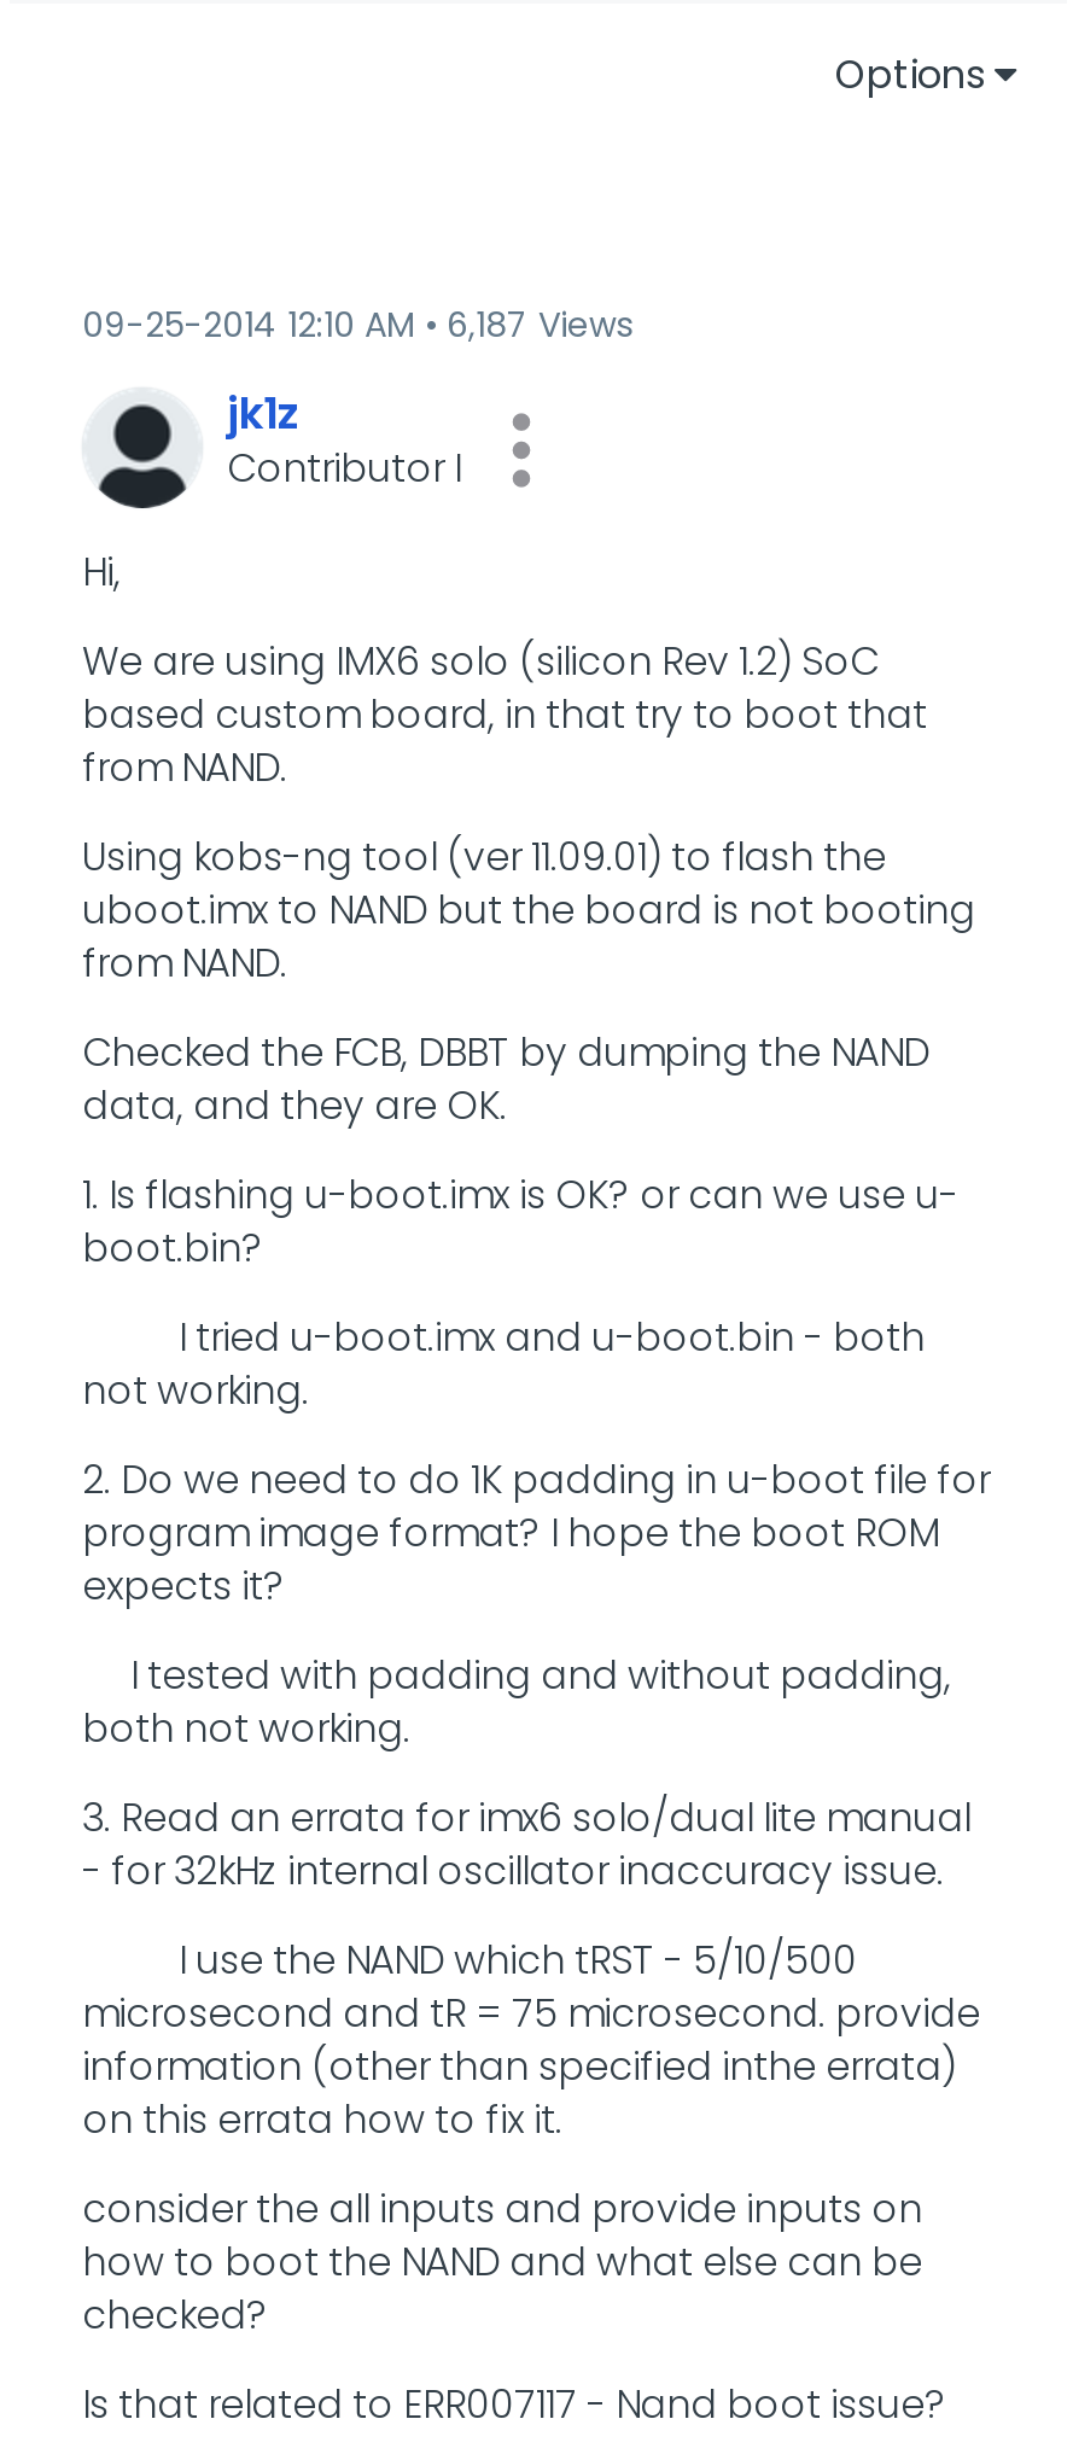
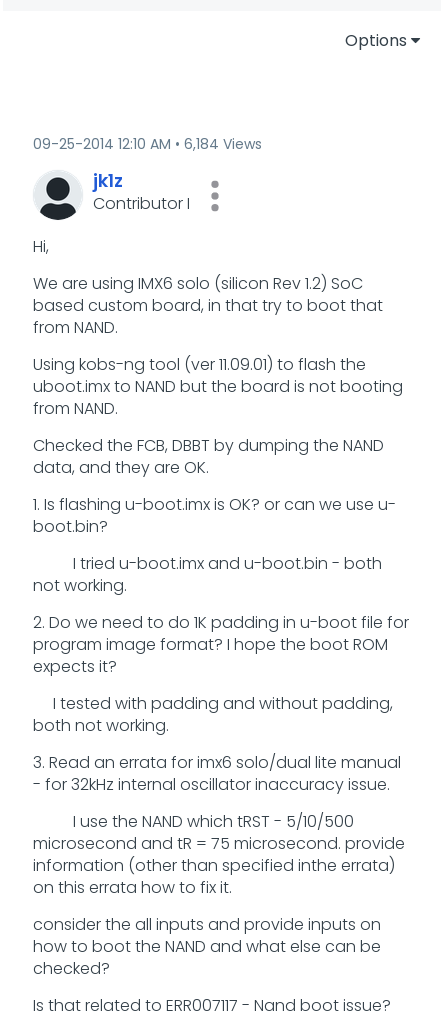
[82,301,632,349] 09-25-2014 12:10 AM 6,187 Views -> [33,134,262,154] 09-25-2014 12:10 AM 6,184 Views

